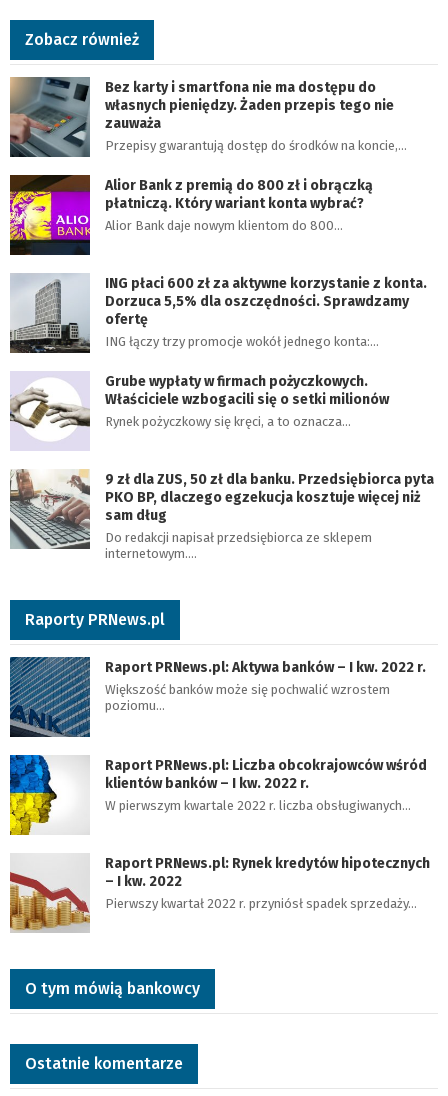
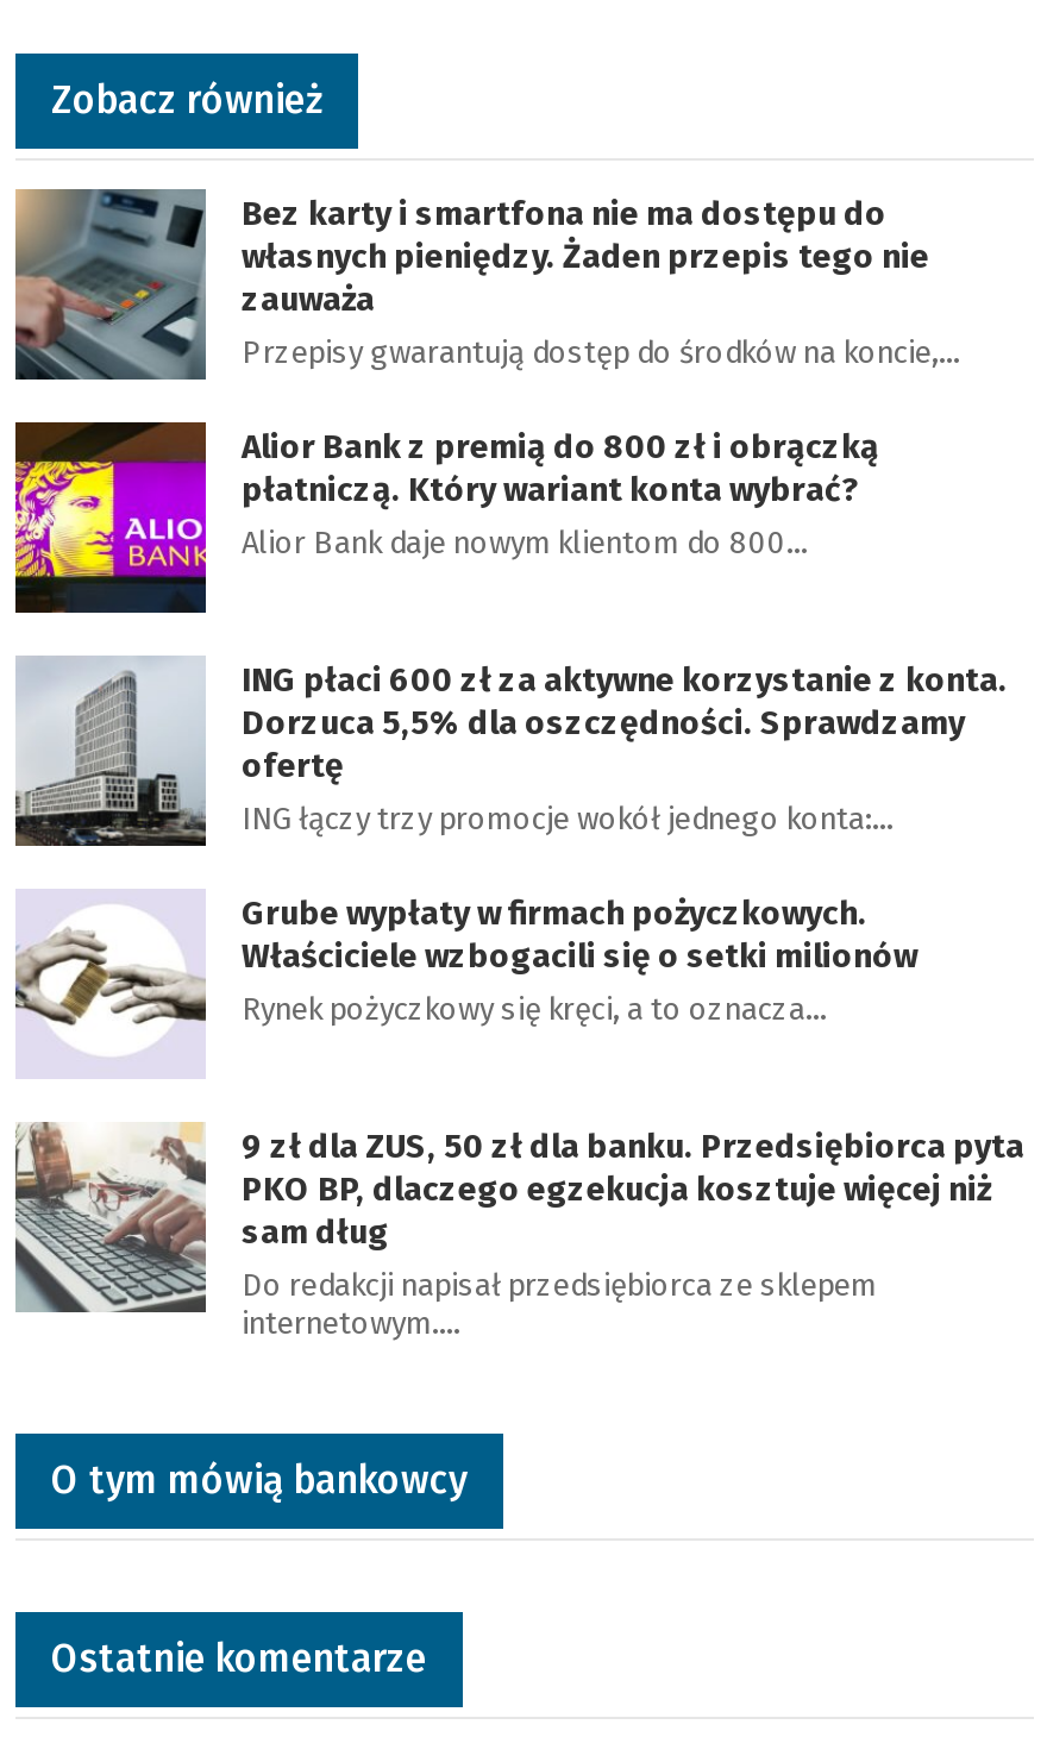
[9,610,426,738] [image] | Raporty PRNews.pl | Raport PRNews.pl: Aktywa banków – I kw. 2022 r. | Większość banków może się pochwalić wzrostem | poziomu… -> none
[9,757,430,933] [image] | Raport PRNews.pl: Liczba obcokrajowców wśród | klientów banków – I kw. 2022 r. | W pierwszym kwartale 2022 r. liczba obsługiwanych… | Raport PRNews.pl: Rynek kredytów hipotecznych | – I kw. 2022 | Pierwszy kwartał 2022 r. przyniósł spadek sprzedaży… -> none
[9,754,58,836] [image] -> none

